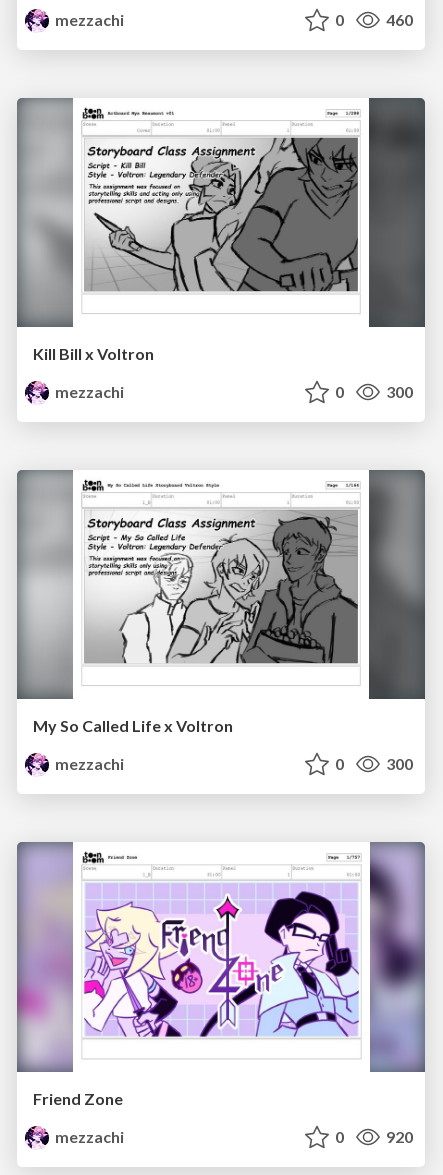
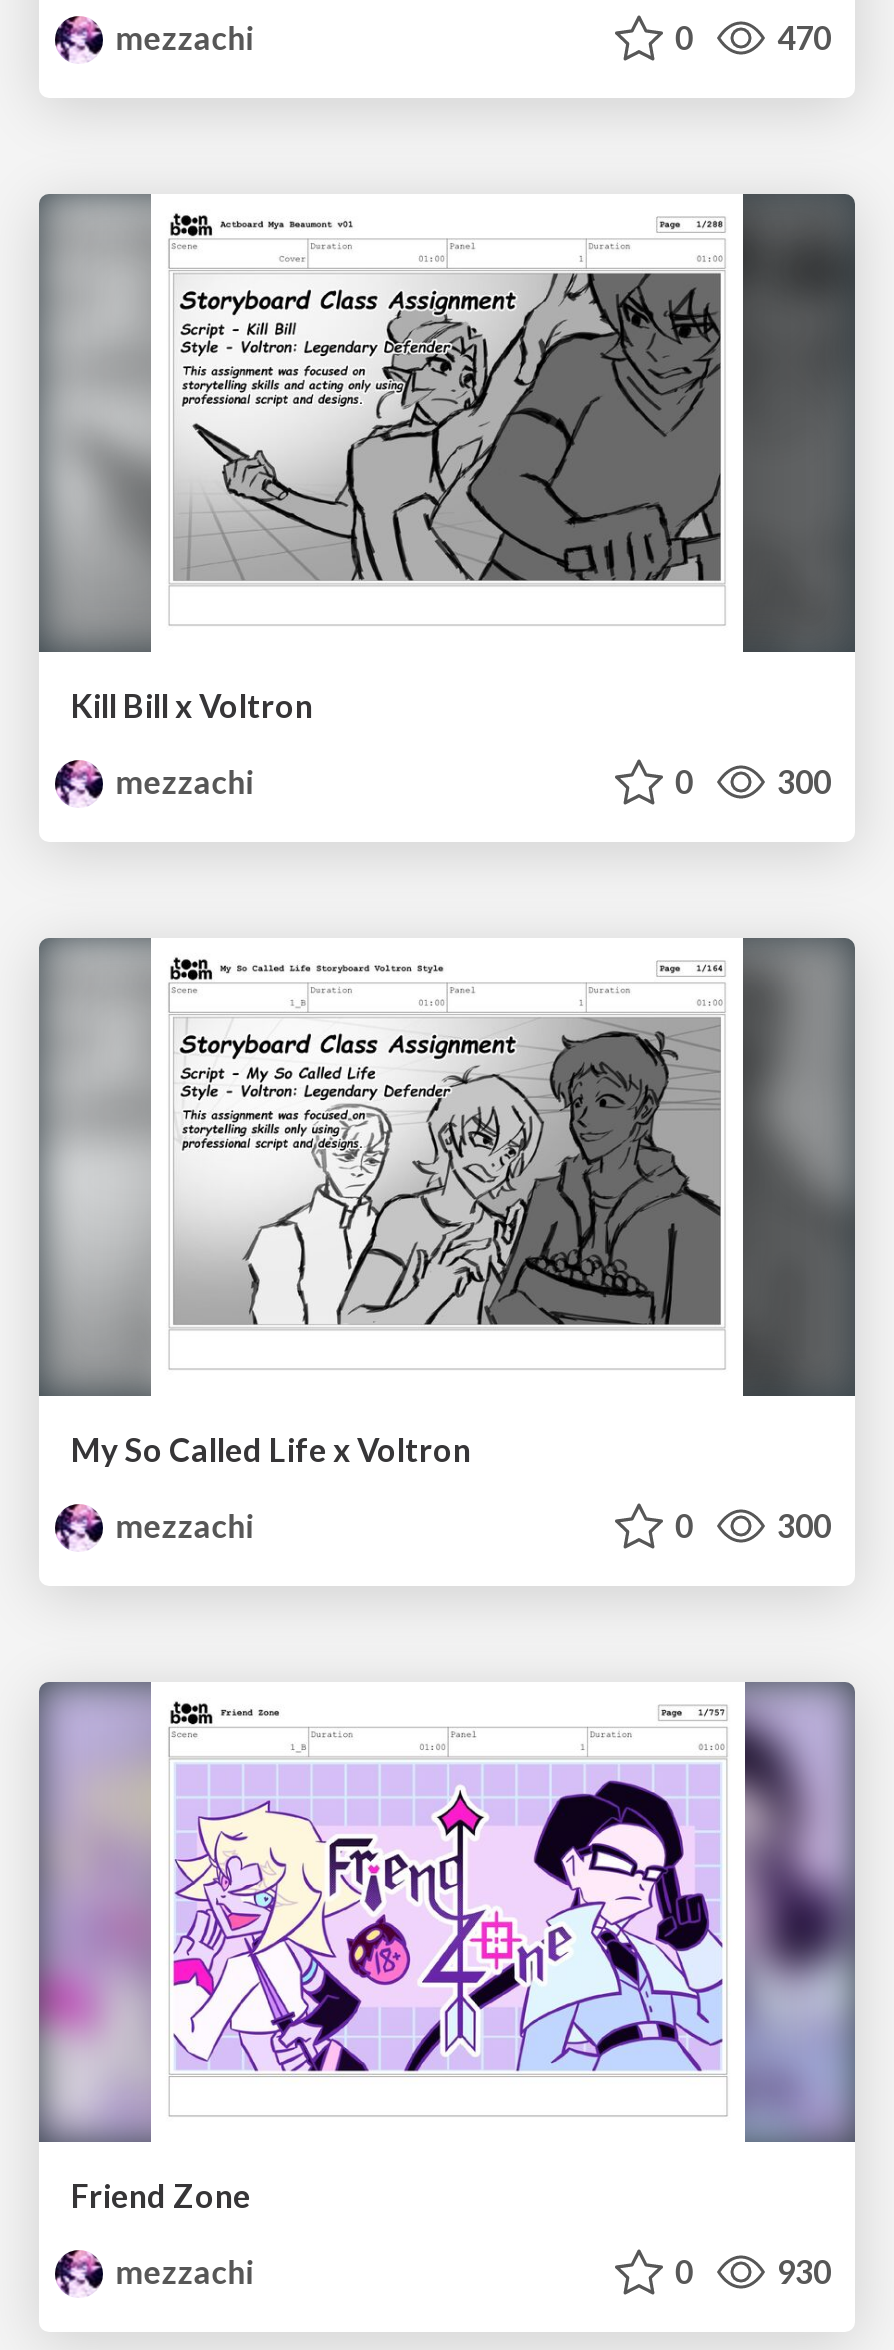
[383,10,413,29] 460 -> [771,17,831,55] 470
[383,1127,413,1146] 920 -> [771,2252,831,2290] 930

